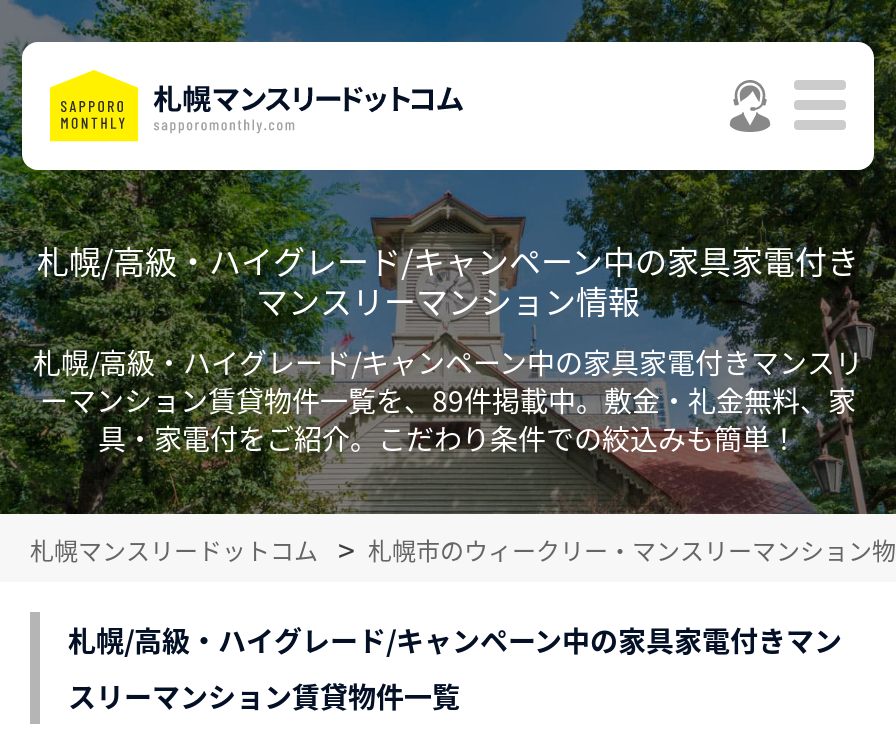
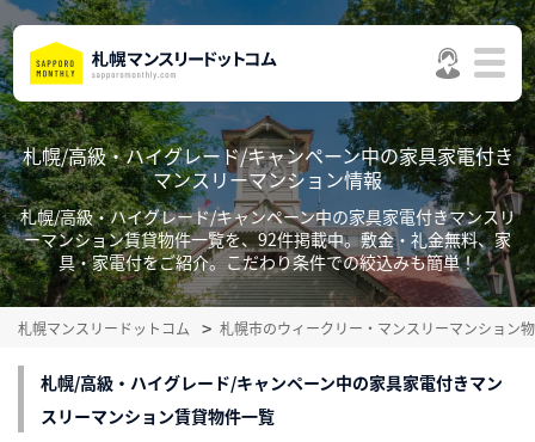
[40,380,856,420] ーマンション賃貸物件一覧を、89件掲載中。敷金・礼金無料、家 -> [24,227,511,251] ーマンション賃貸物件一覧を、92件掲載中。敷金・礼金無料、家

